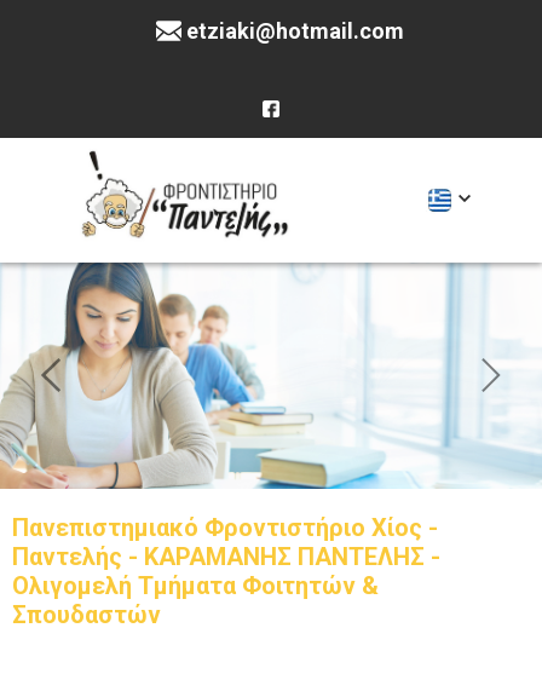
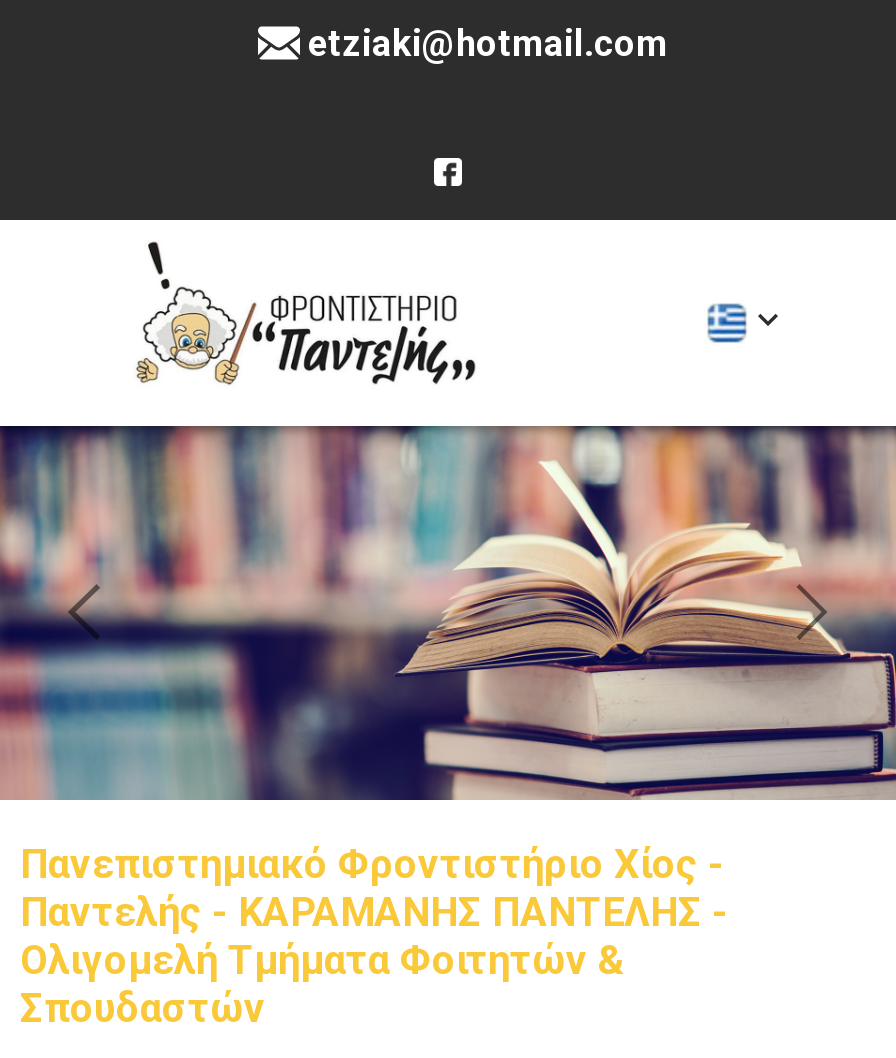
[4,263,538,490] [image] -> [6,424,890,802] [image]

